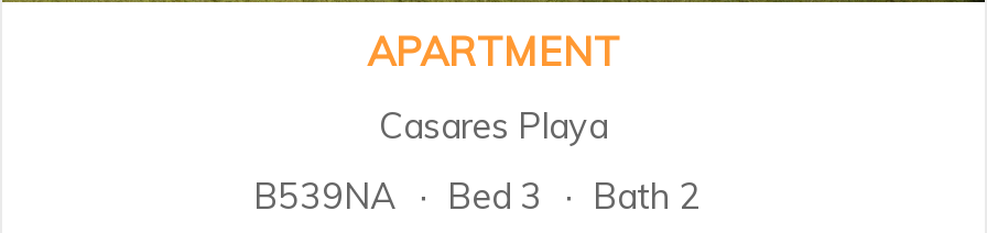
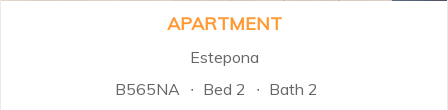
[379,103,608,147] Casares Playa -> [189,47,258,67] Estepona
[253,173,542,217] B539NA | Bed 3 -> [115,79,246,99] B565NA | Bed 2

